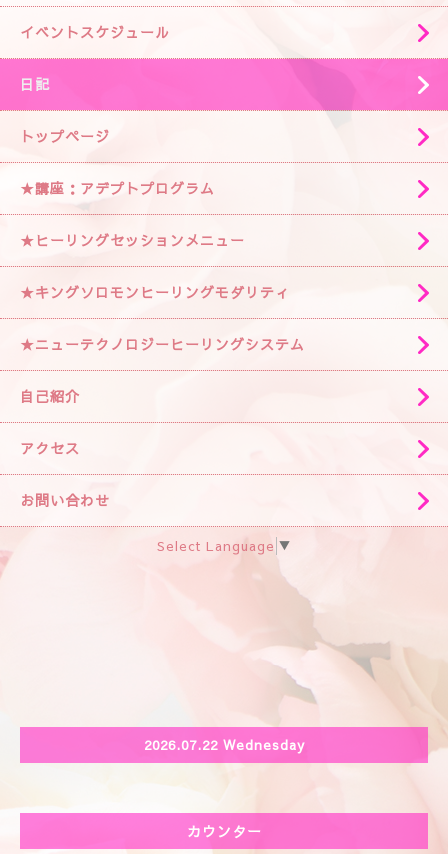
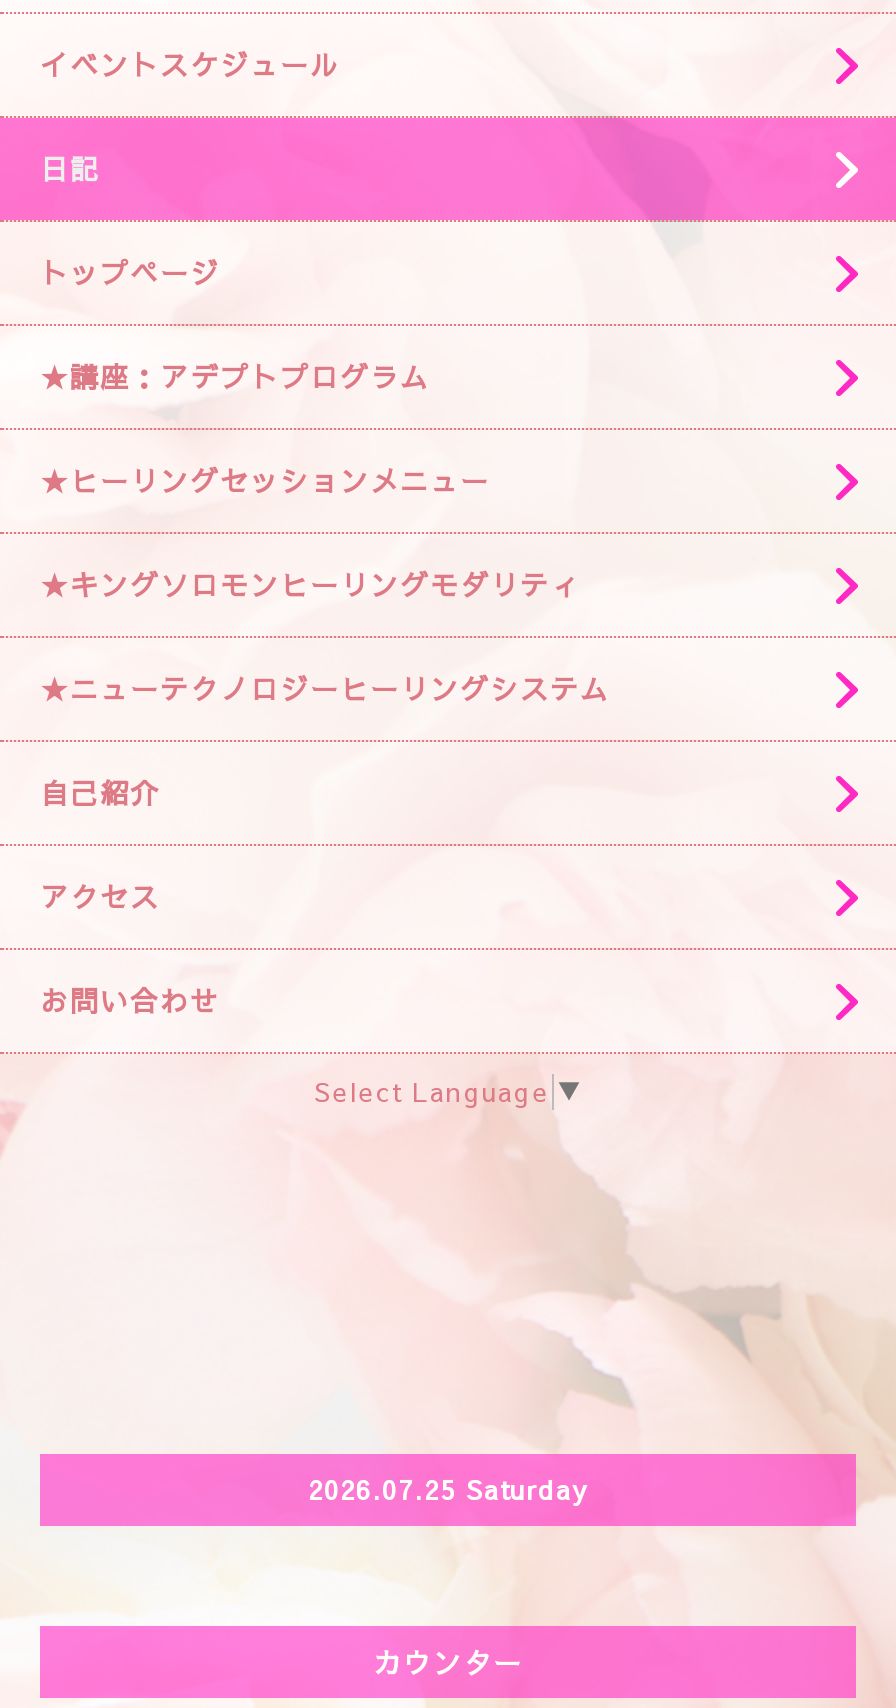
[143,736,304,754] 2026.07.22 Wednesday -> [308,1472,588,1508] 2026.07.25 Saturday

